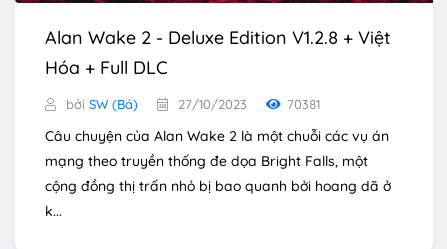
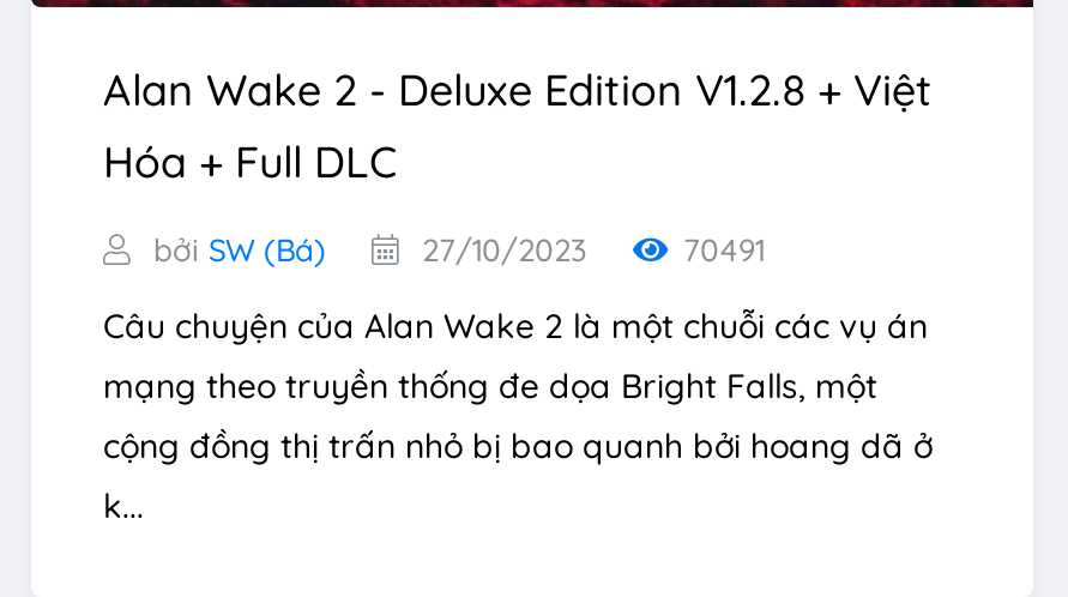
[287,95,320,111] 70381 -> [683,229,765,267] 70491

